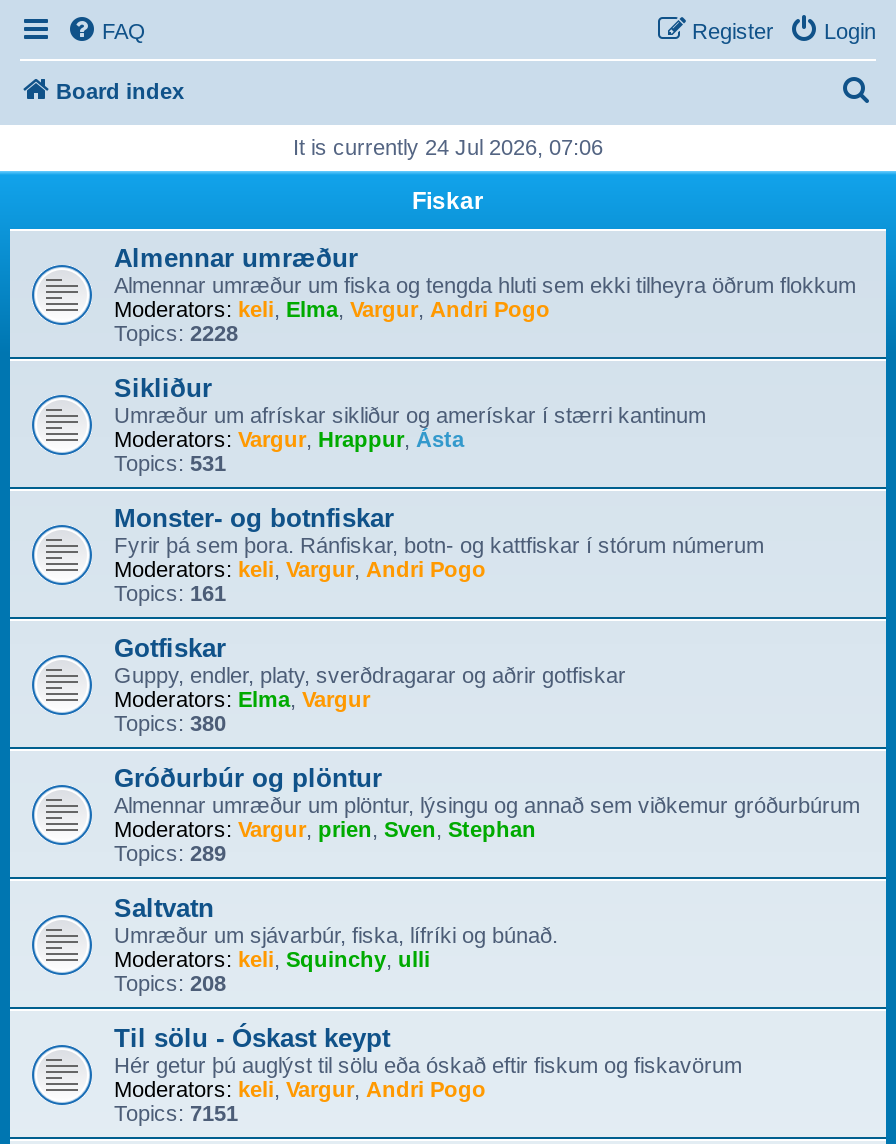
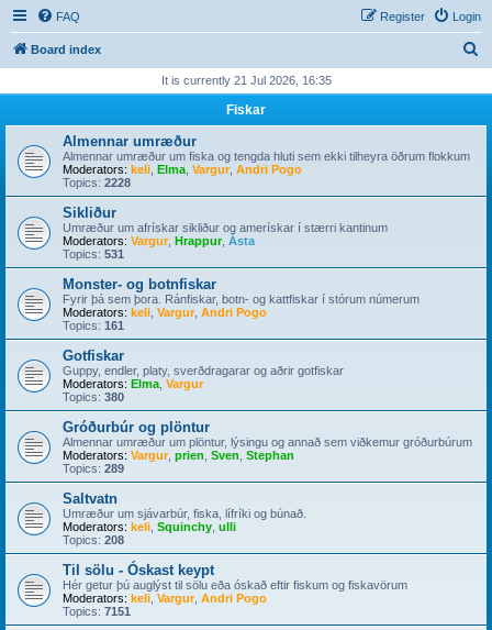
[293,135,603,159] It is currently 24 Jul 2026, 07:06 -> [161,74,331,87] It is currently 21 Jul 2026, 16:35

